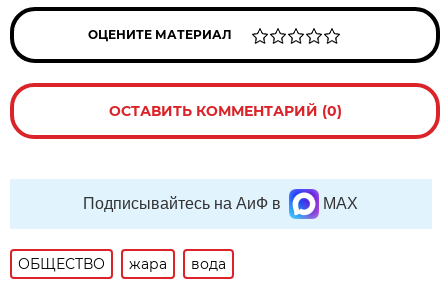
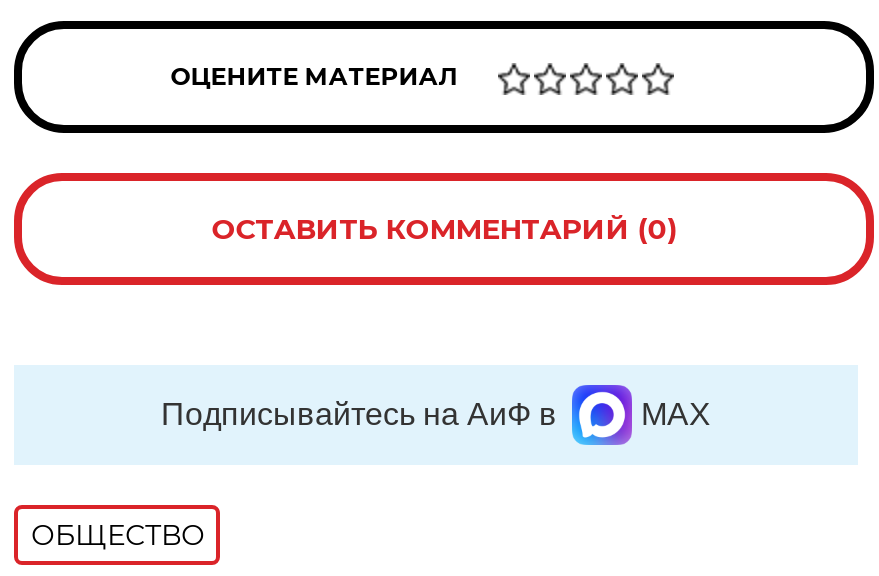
[129,255,226,273] жара | вода -> none

